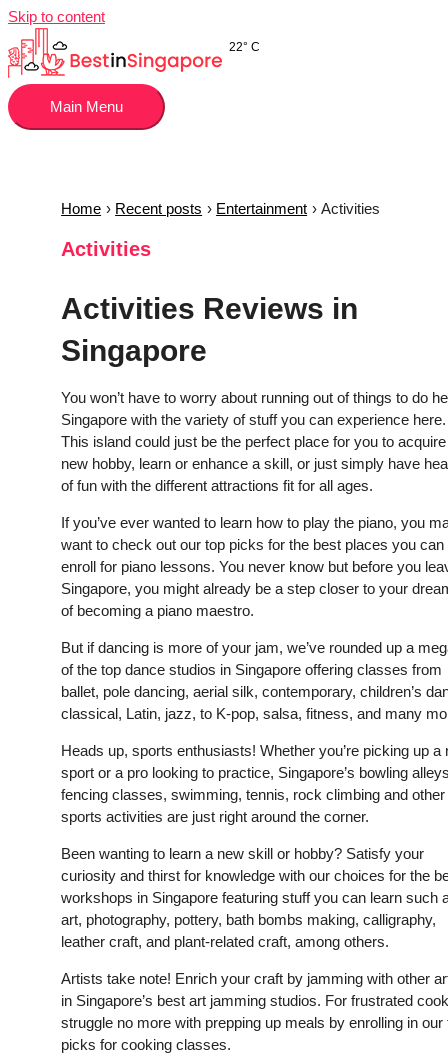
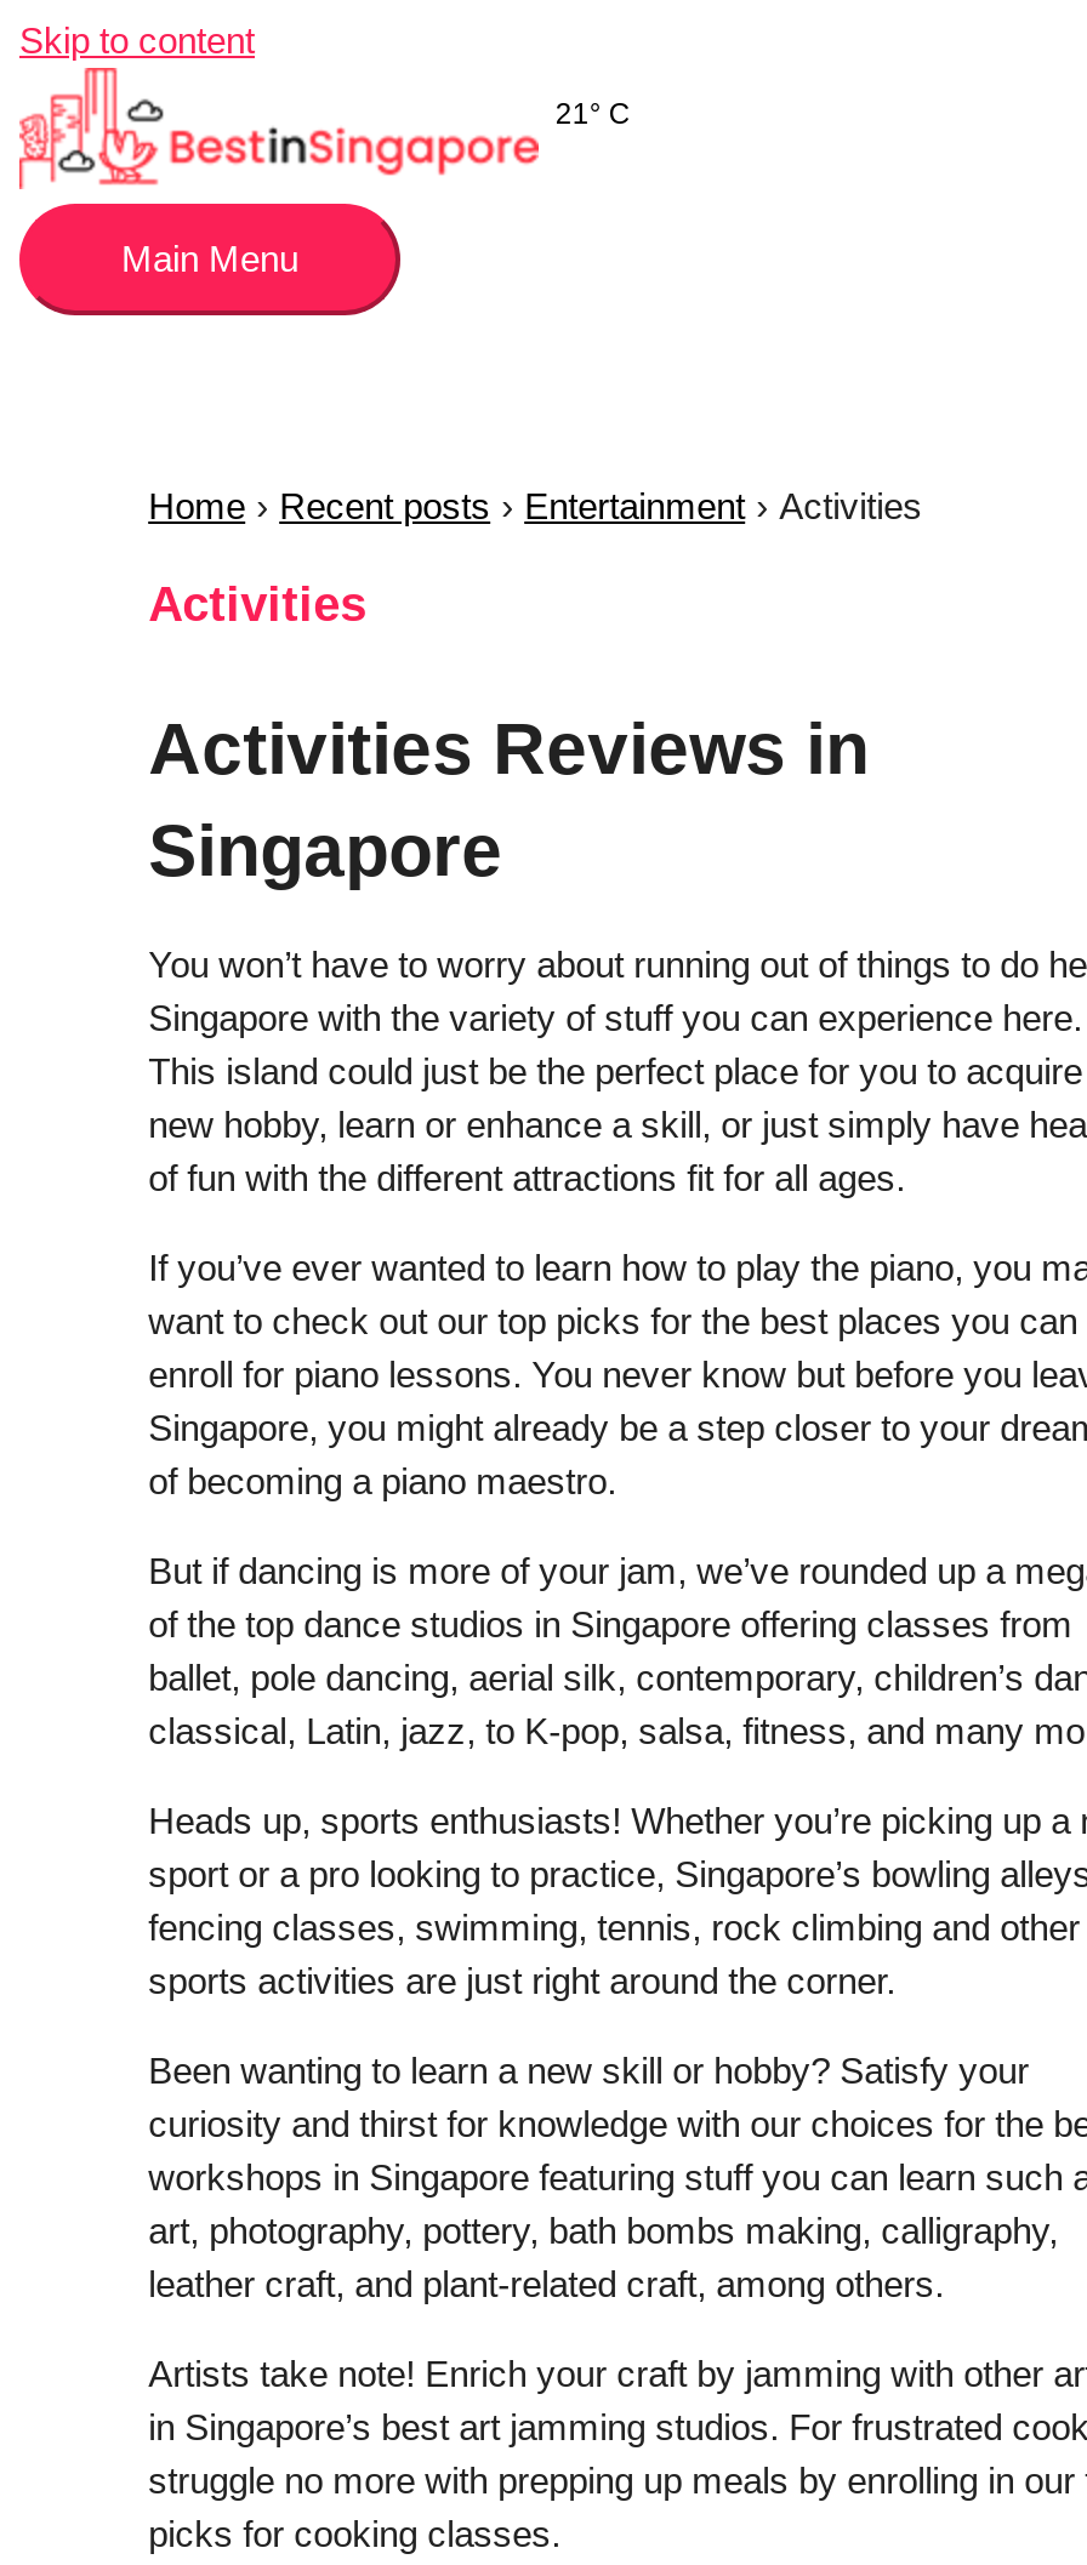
[229,40,260,54] 22° C -> [555,97,630,131] 21° C

